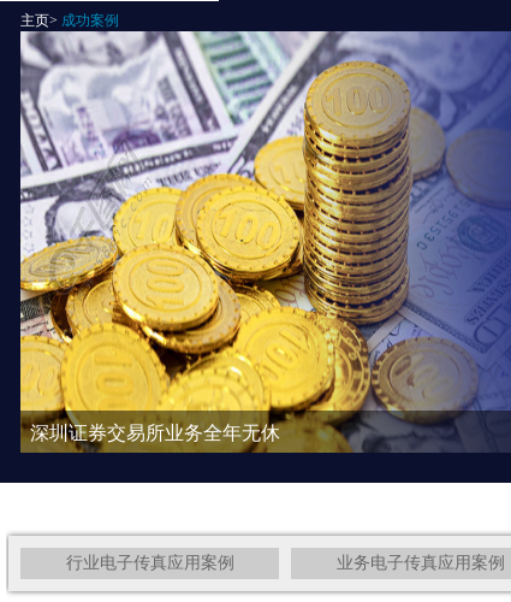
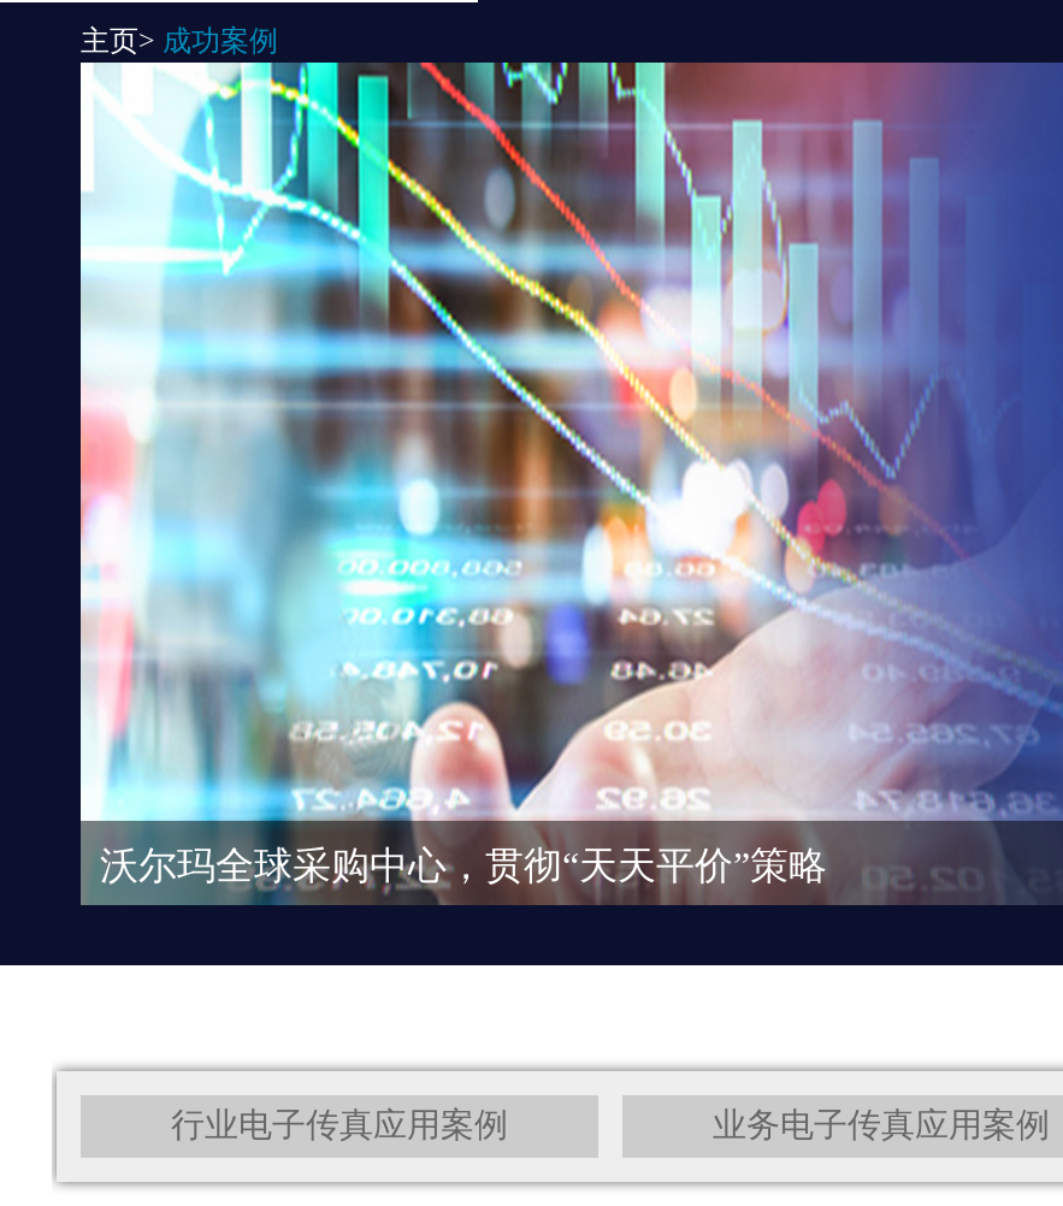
[19,30,507,454] [image] | 深圳证券交易所业务全年无休 -> [78,60,1056,903] [image] | 沃尔玛全球采购中心，贯彻“天天平价”策略

